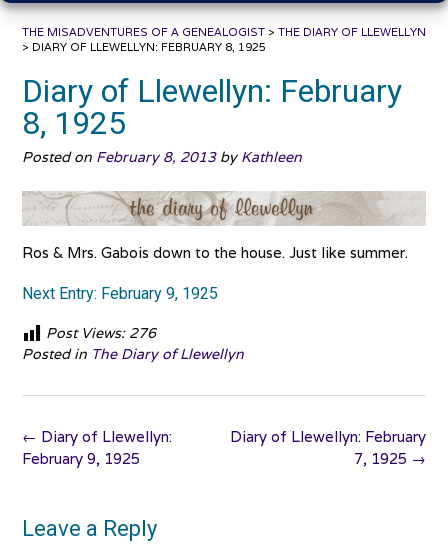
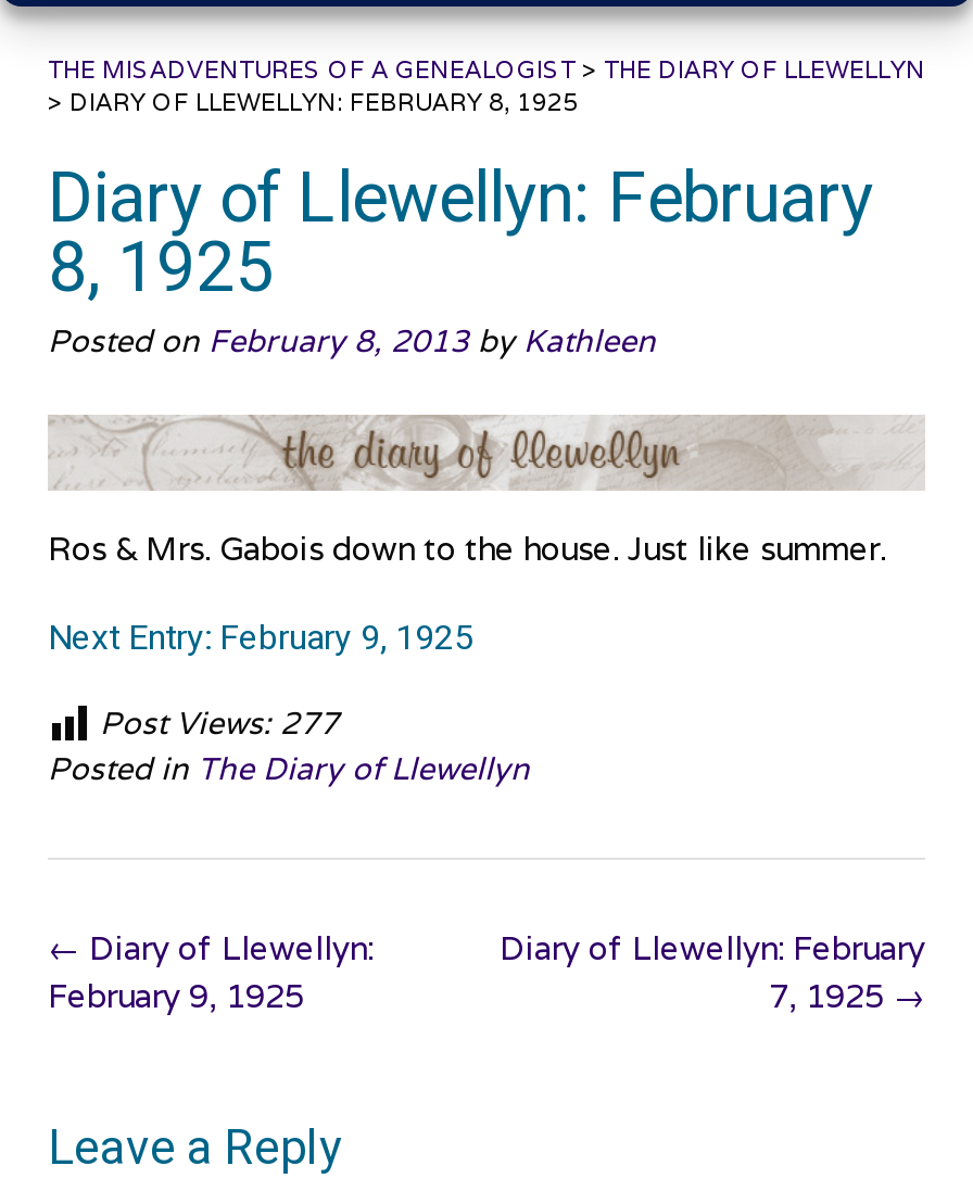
[46,324,156,342] Post Views: 276 -> [100,703,339,742] Post Views: 277

